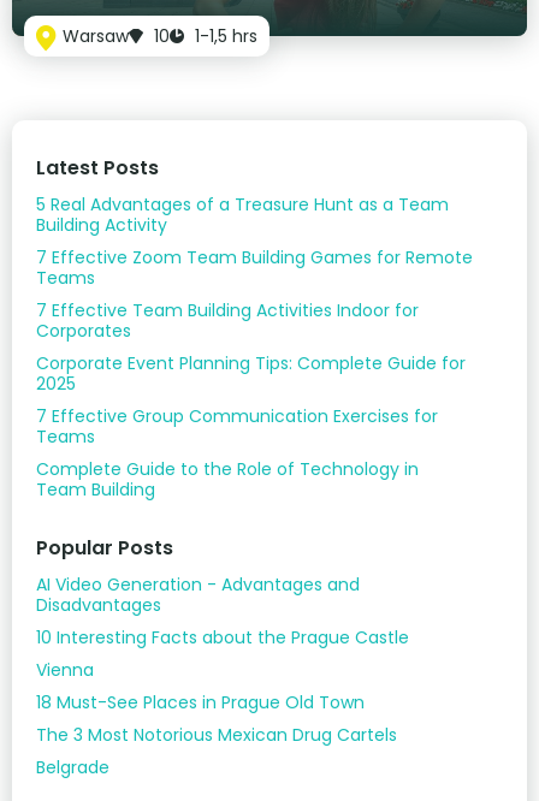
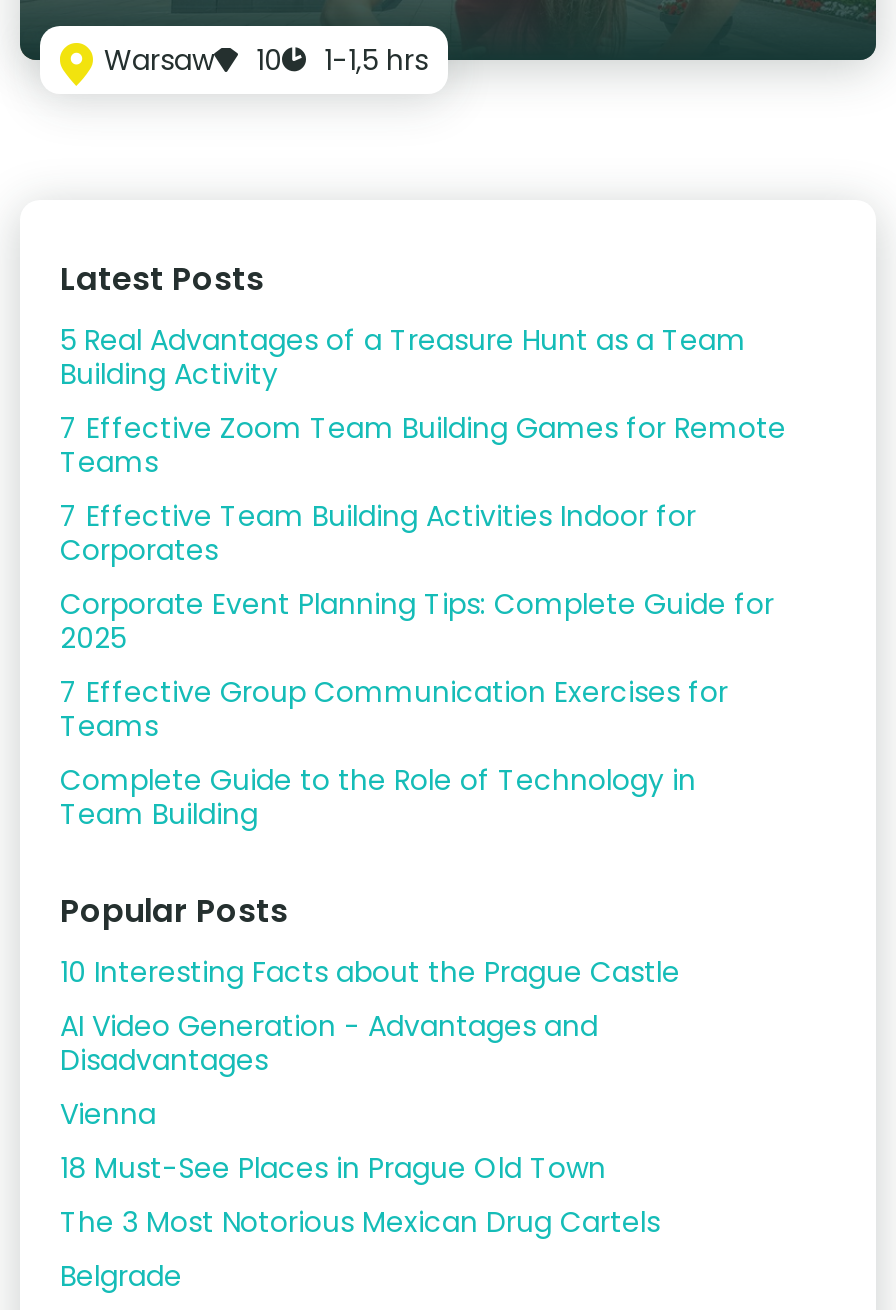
moved [36,573,360,618] -> [60,1007,598,1081]: AI Video Generation - Advantages and | Disadvantages
moved [36,626,409,650] -> [60,953,680,993]: 10 Interesting Facts about the Prague Castle

